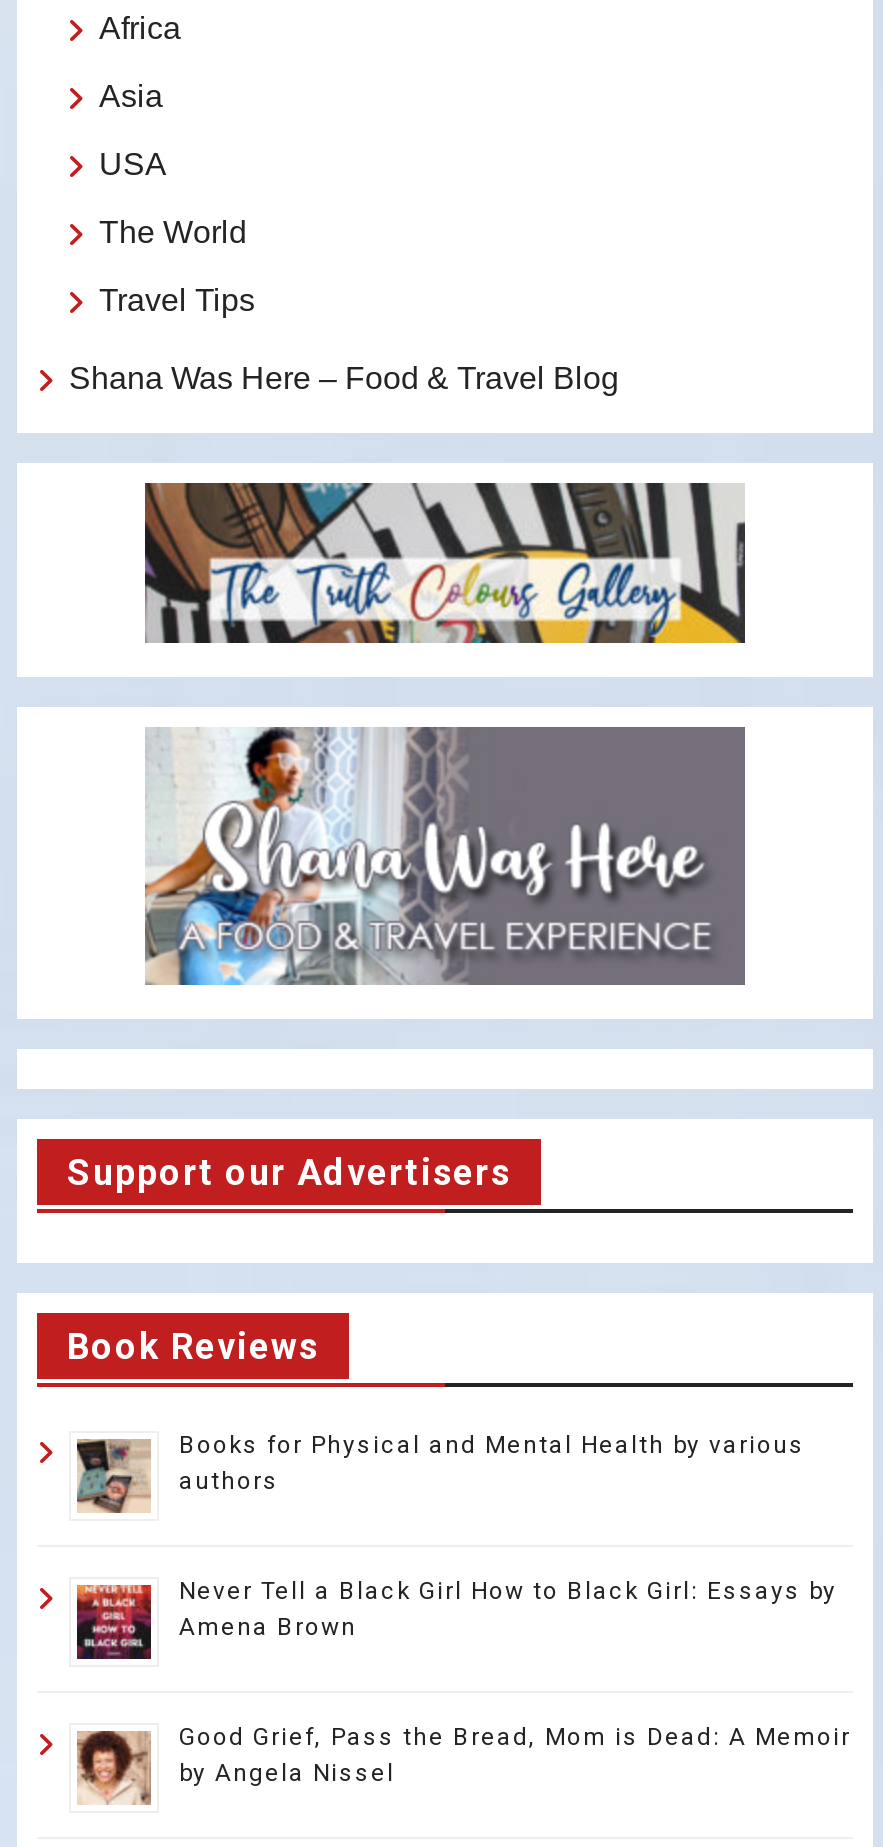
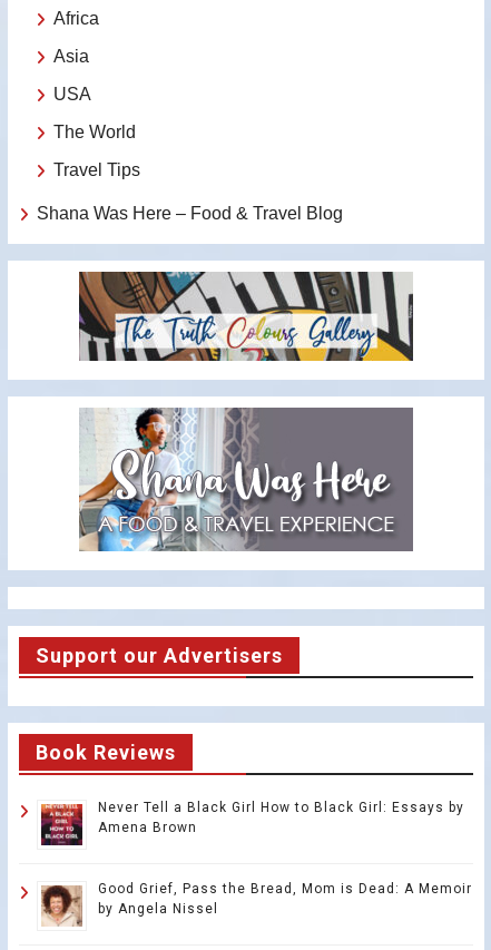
[75,1431,805,1515] [image] | Books for Physical and Mental Health by various | authors -> none

